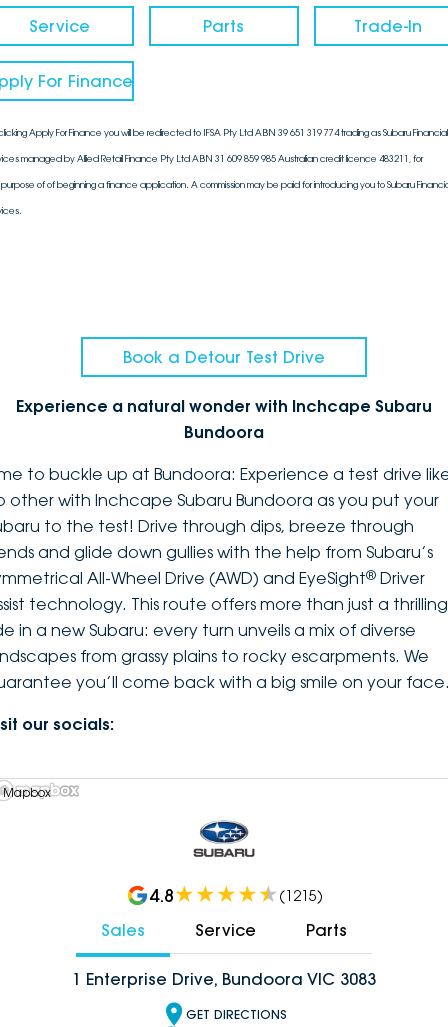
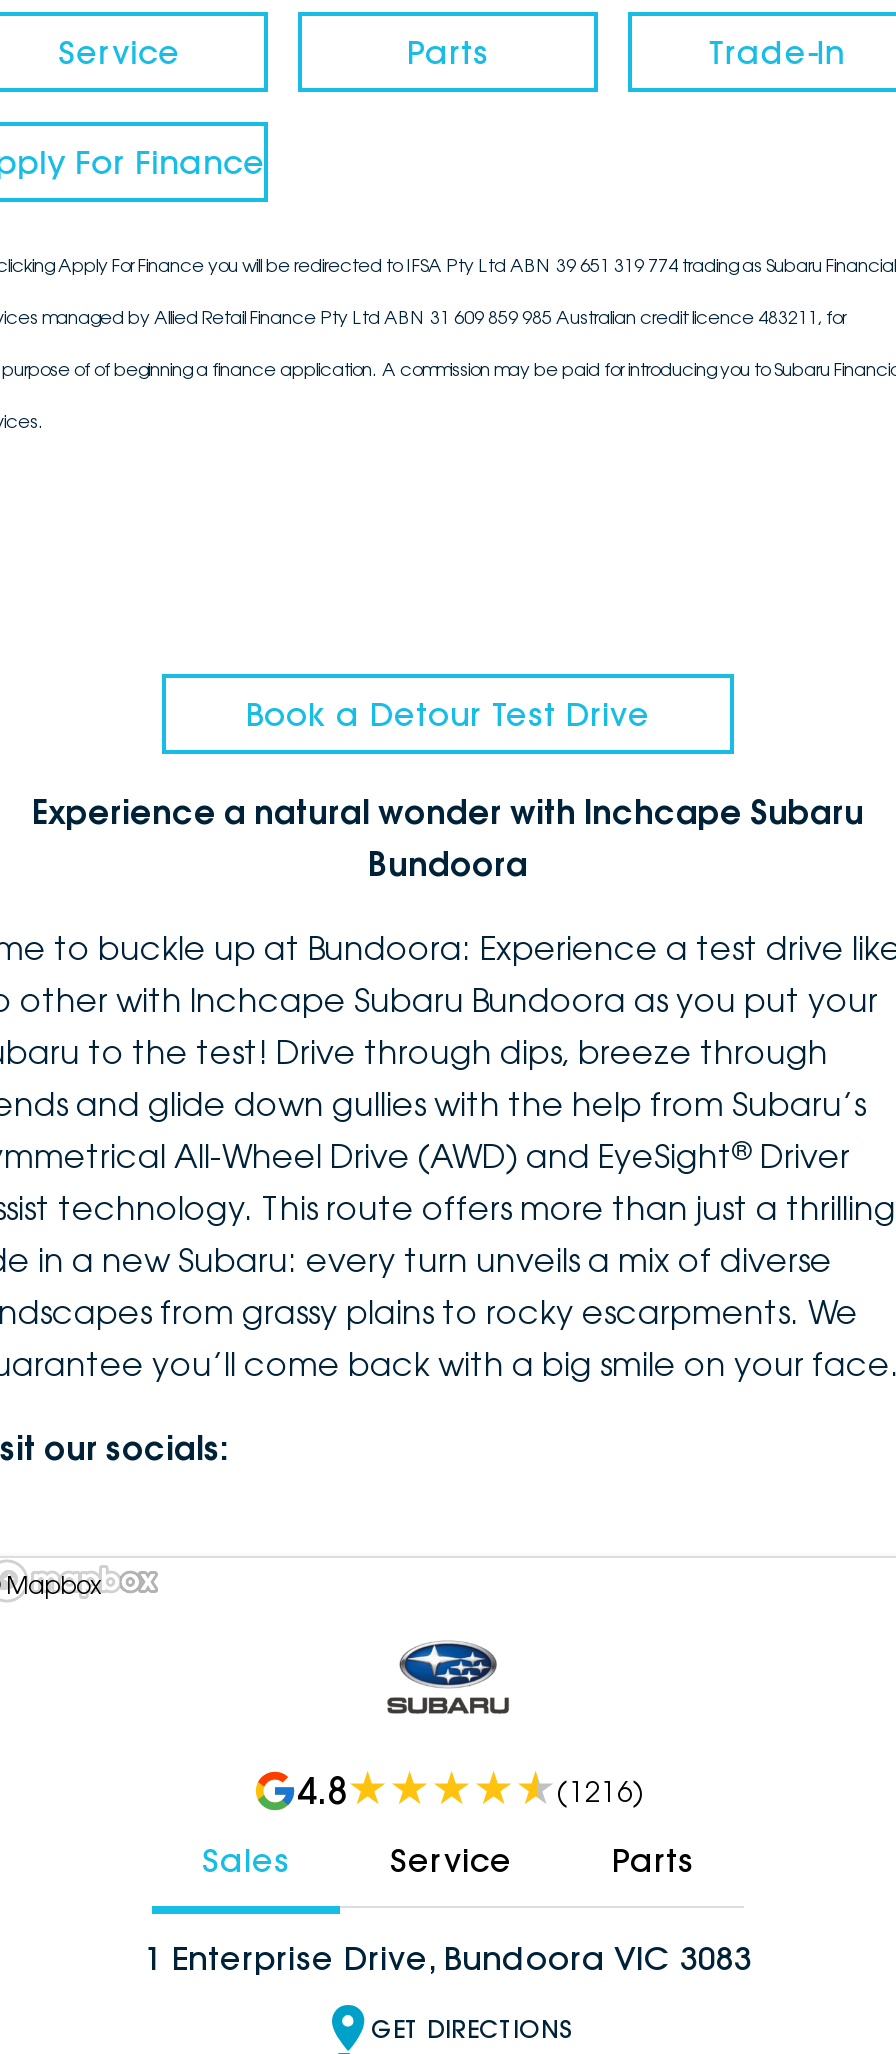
[278,887,322,904] (1215) -> [557,1774,645,1808] (1216)

